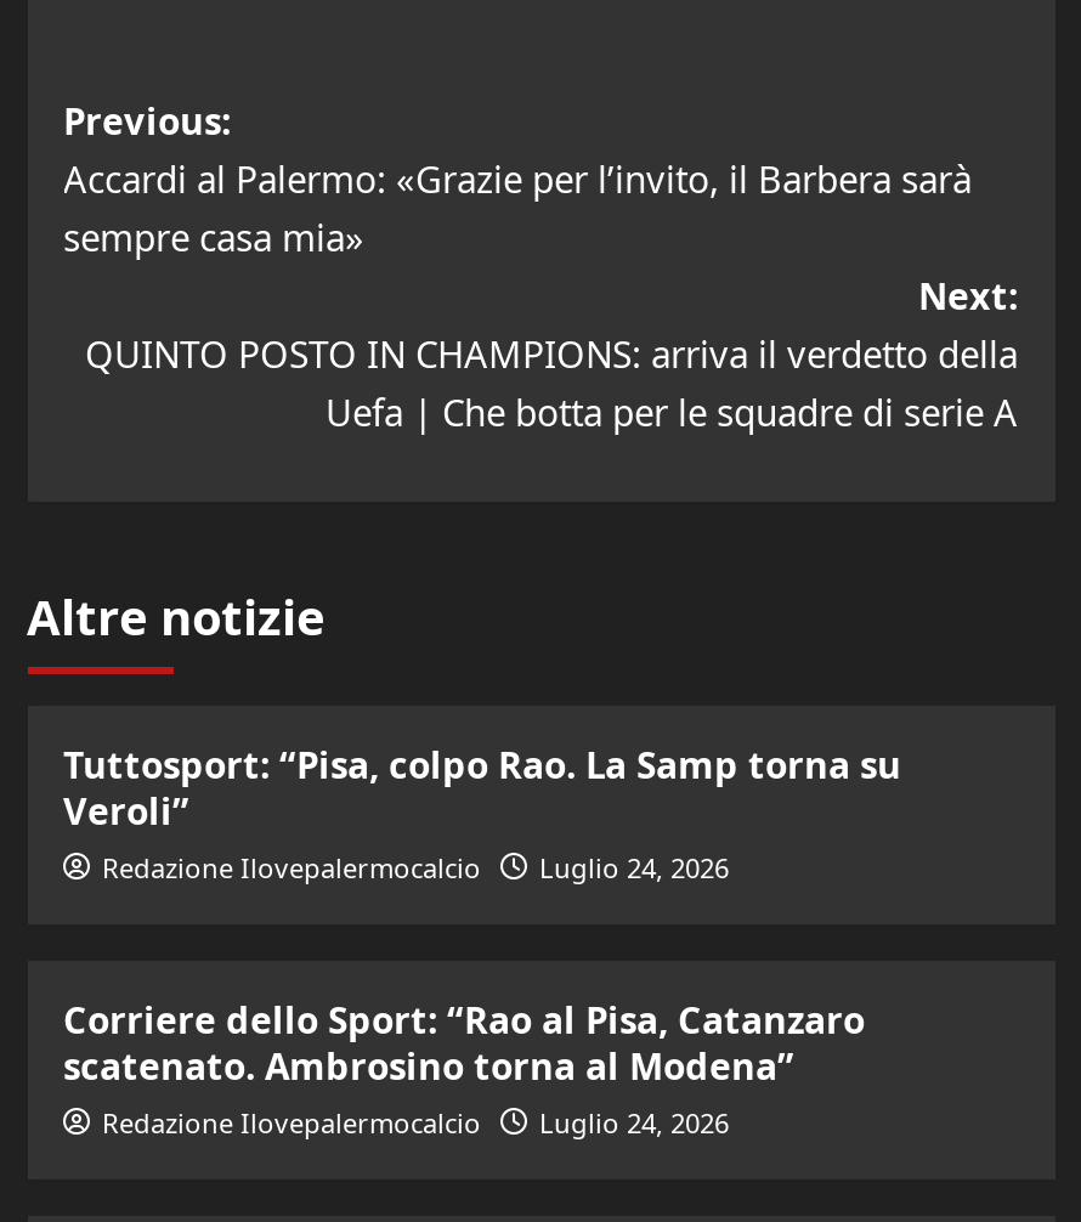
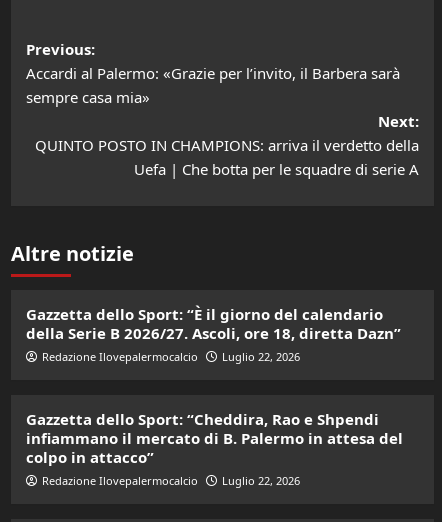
[63,741,901,836] Tuttosport: “Pisa, colpo Rao. La Samp torna su | Veroli” -> [25,304,400,343] Gazzetta dello Sport: “È il giorno del calendario | della Serie B 2026/27. Ascoli, ore 18, diretta Dazn”
[102,851,729,887] Redazione Ilovepalermocalcio Luglio 24, 2026 -> [41,349,299,364] Redazione Ilovepalermocalcio Luglio 22, 2026
[63,996,865,1091] Corriere dello Sport: “Rao al Pisa, Catanzaro | scatenato. Ambrosino torna al Modena” -> [25,409,402,467] Gazzetta dello Sport: “Cheddira, Rao e Shpendi | infiammano il mercato di B. Palermo in attesa del | colpo in attacco”
[102,1106,729,1142] Redazione Ilovepalermocalcio Luglio 24, 2026 -> [41,473,299,488] Redazione Ilovepalermocalcio Luglio 22, 2026

